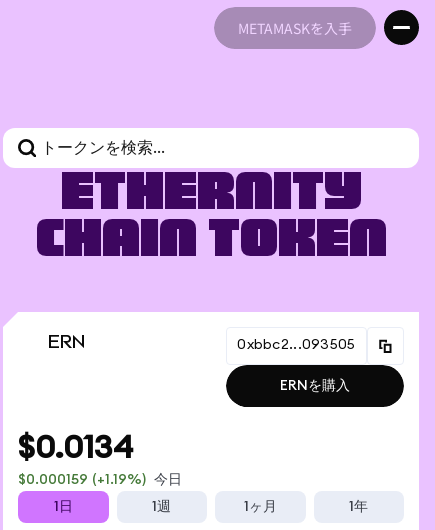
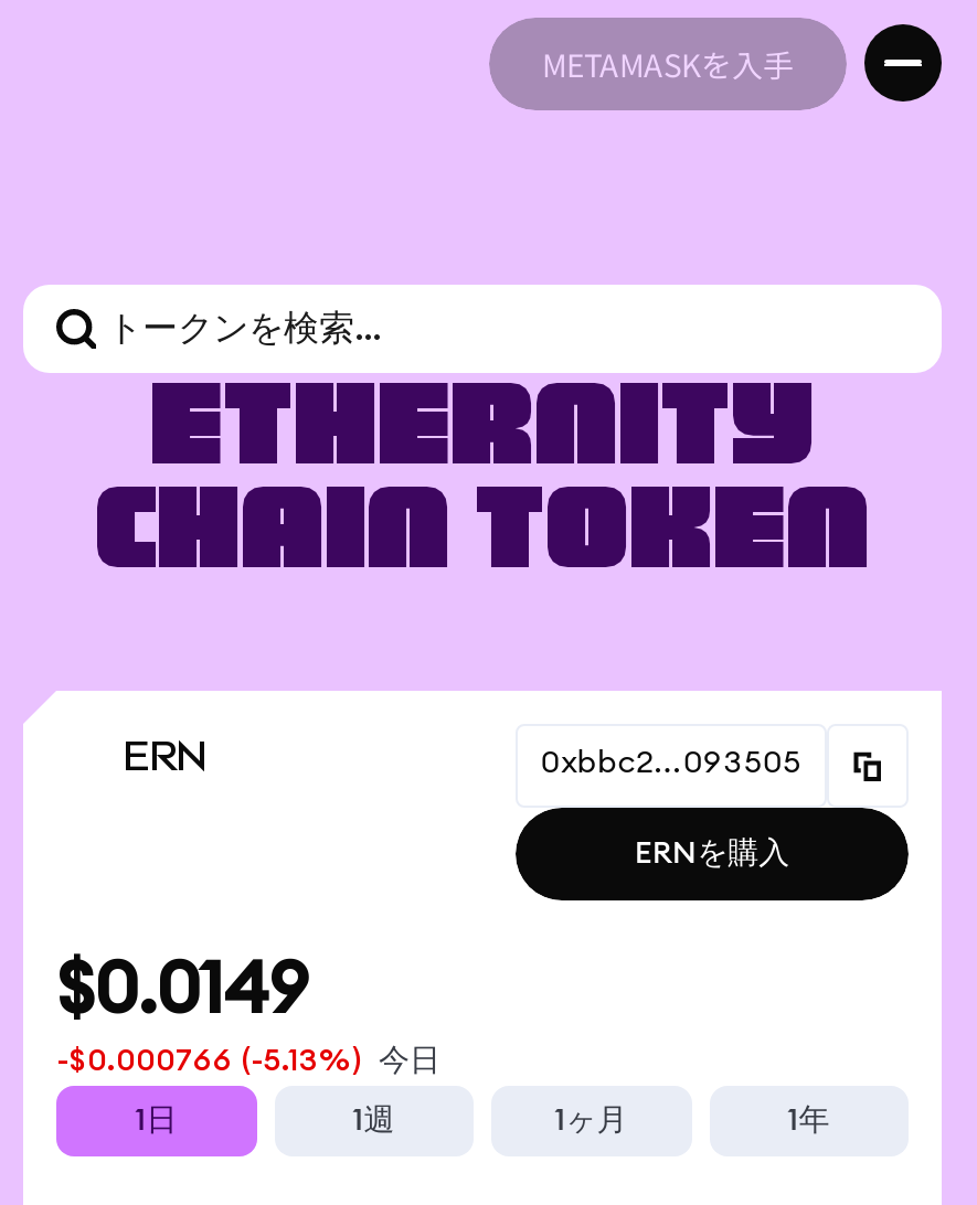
[18,431,133,463] $0.0134 -> [56,955,308,1025] $0.0149
[18,472,182,486] $0.000159 (+1.19%) 今日 -> [56,1045,440,1076] -$0.000766 (-5.13%) 今日

